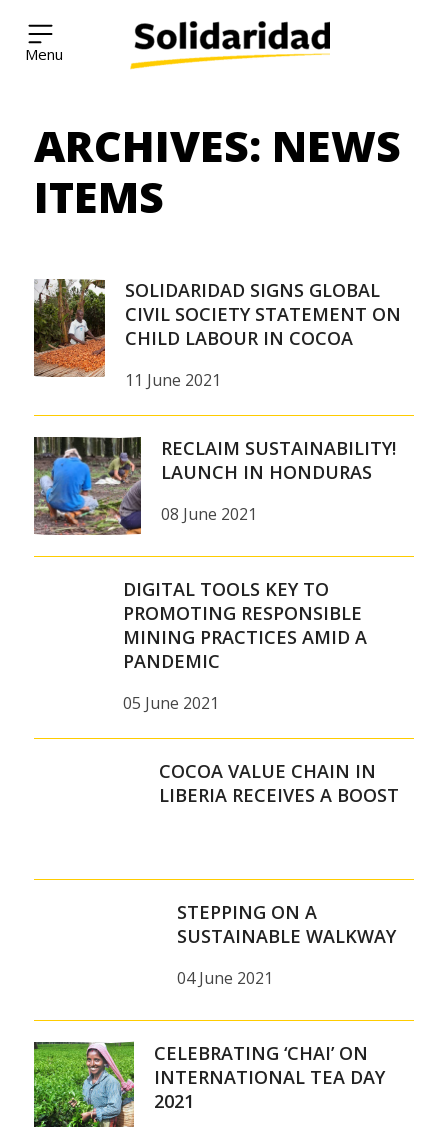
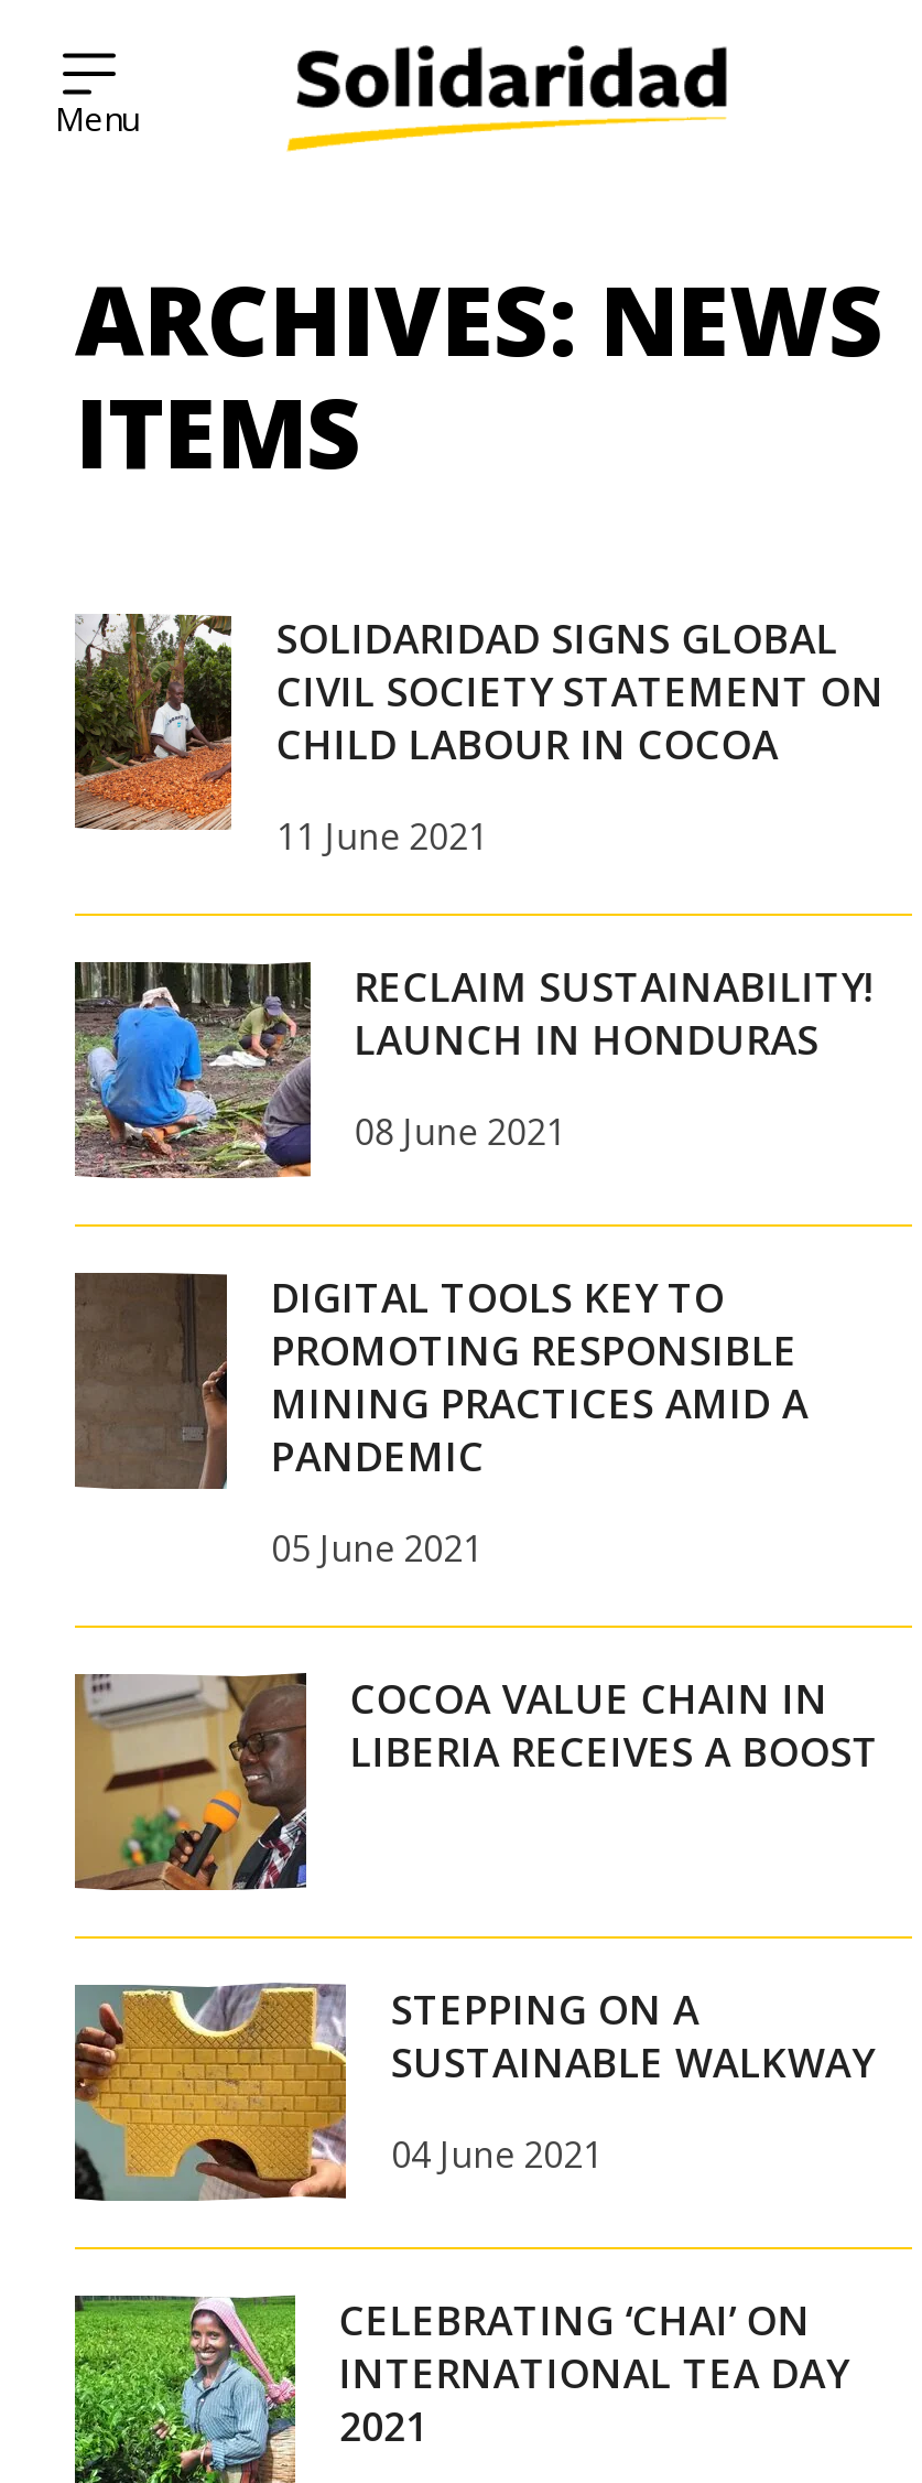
none -> [73,1271,229,1491] [image]
none -> [73,1670,308,1892] [image]
none -> [73,1980,348,2203] [image]

